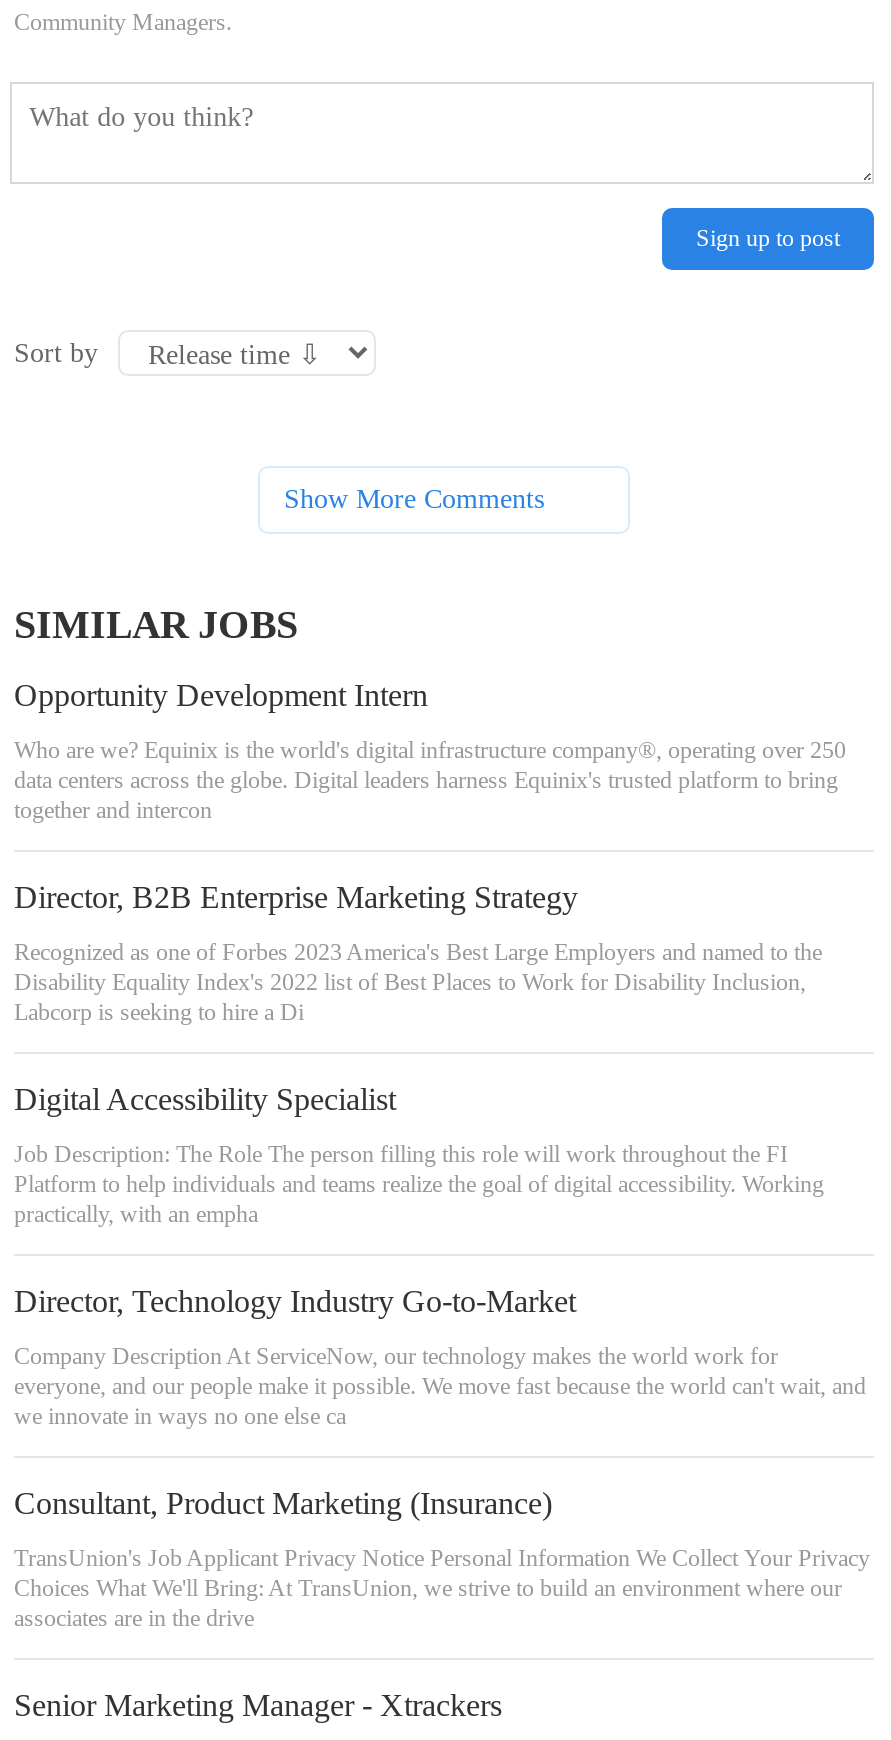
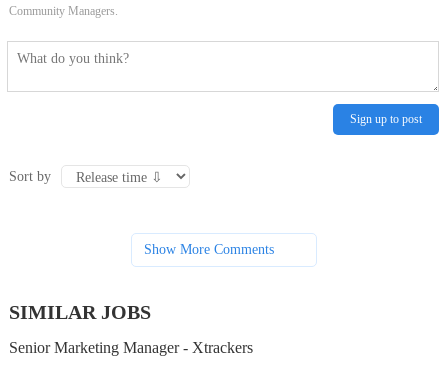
[14,678,870,1632] Opportunity Development Intern | Who are we? Equinix is the world's digital infrastructure company®, operating over 250 | data centers across the globe. Digital leaders harness Equinix's trusted platform to bring | together and intercon | Director, B2B Enterprise Marketing Strategy | Recognized as one of Forbes 2023 America's Best Large Employers and named to the | Disability Equality Index's 2022 list of Best Places to Work for Disability Inclusion, | Labcorp is seeking to hire a Di | Digital Accessibility Specialist | Job Description: The Role The person filling this role will work throughout the FI | Platform to help individuals and teams realize the goal of digital accessibility. Working | practically, with an empha | Director, Technology Industry Go-to-Market | Company Description At ServiceNow, our technology makes the world work for | everyone, and our people make it possible. We move fast because the world can't wait, and | we innovate in ways no one else ca | Consultant, Product Marketing (Insurance) | TransUnion's Job Applicant Privacy Notice Personal Information We Collect Your Privacy | Choices What We'll Bring: At TransUnion, we strive to build an environment where our | associates are in the drive -> none

